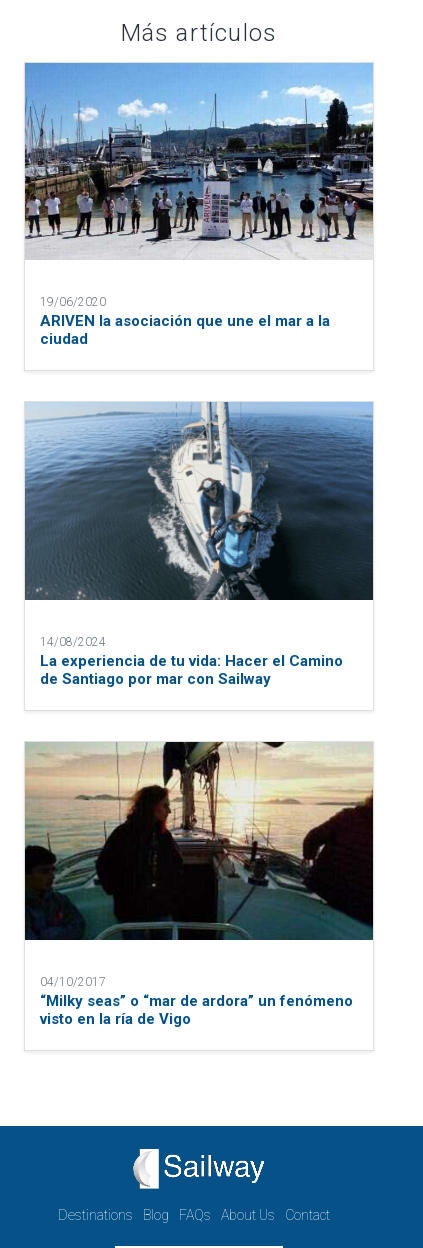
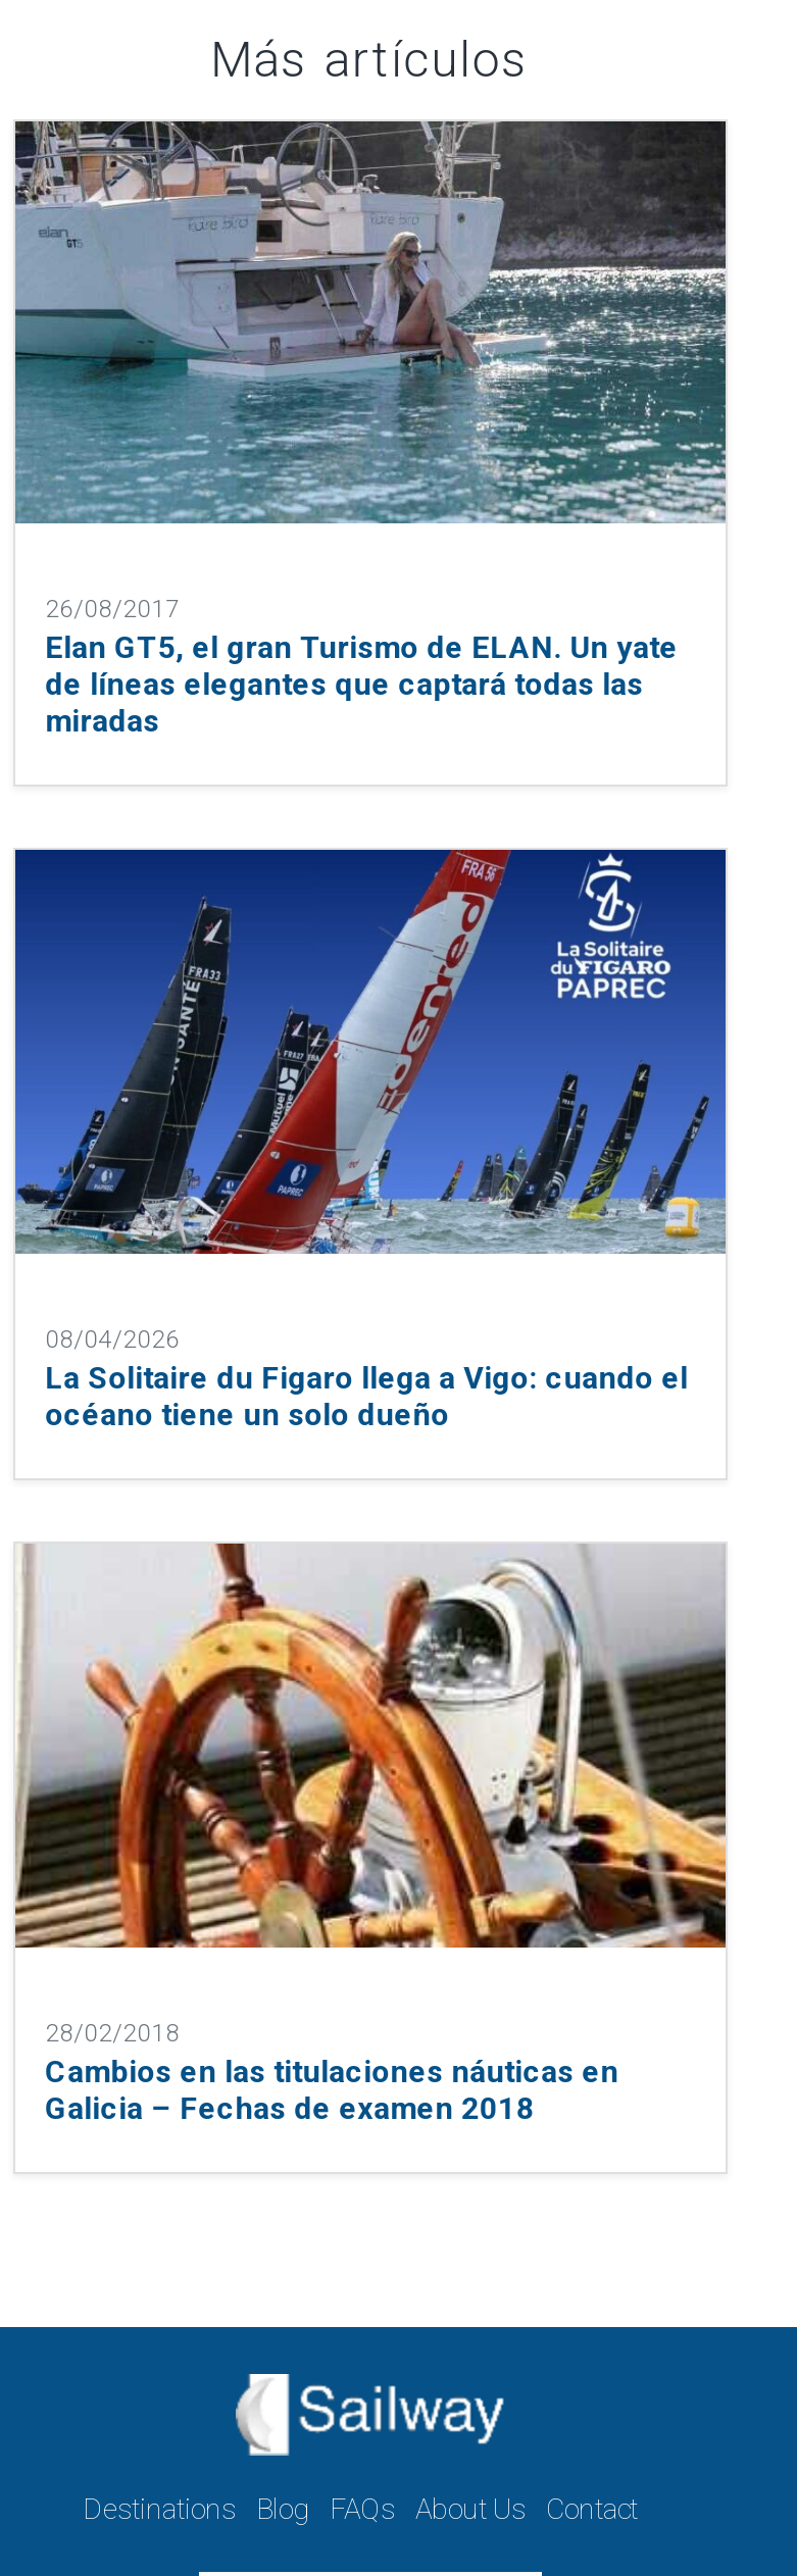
[24,62,374,348] [image] | 19/06/2020 | ARIVEN la asociación que une el mar a la | ciudad -> [13,119,728,740] [image] | 26/08/2017 | Elan GT5, el gran Turismo de ELAN. Un yate | de líneas elegantes que captará todas las | miradas
[24,402,374,688] [image] | 14/08/2024 | La experiencia de tu vida: Hacer el Camino | de Santiago por mar con Sailway -> [13,848,728,1433] [image] | 08/04/2026 | La Solitaire du Figaro llega a Vigo: cuando el | océano tiene un solo dueño
[24,741,374,1028] [image] | 04/10/2017 | “Milky seas” o “mar de ardora” un fenómeno | visto en la ría de Vigo -> [13,1544,728,2127] [image] | 28/02/2018 | Cambios en las titulaciones náuticas en | Galicia – Fechas de examen 2018

